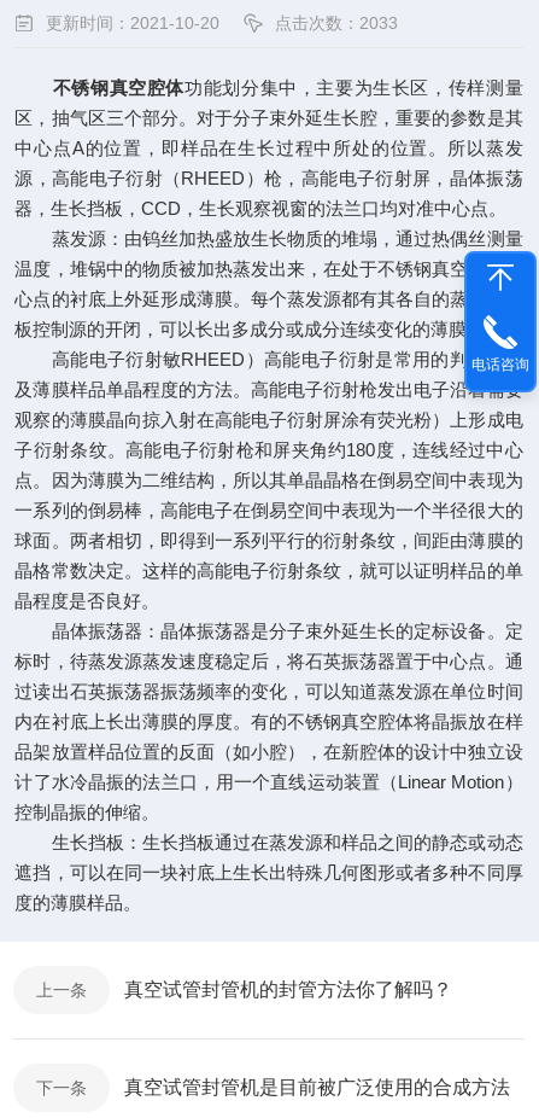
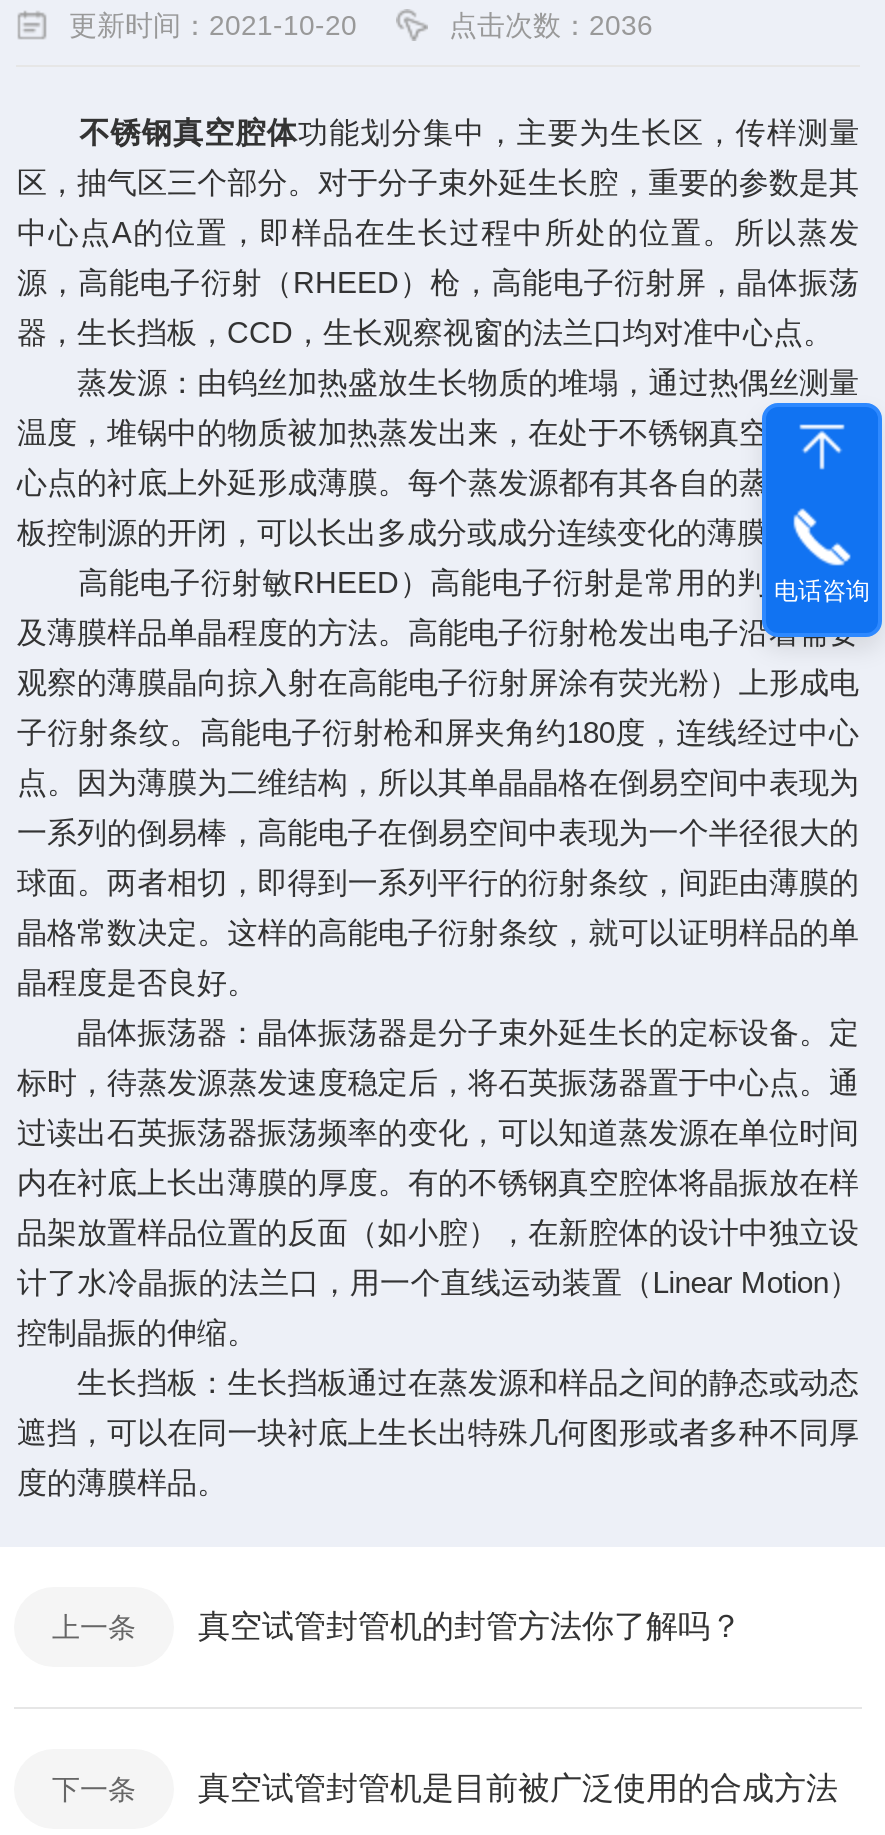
[275,13,398,33] 点击次数：2033 -> [449,9,653,41] 点击次数：2036

